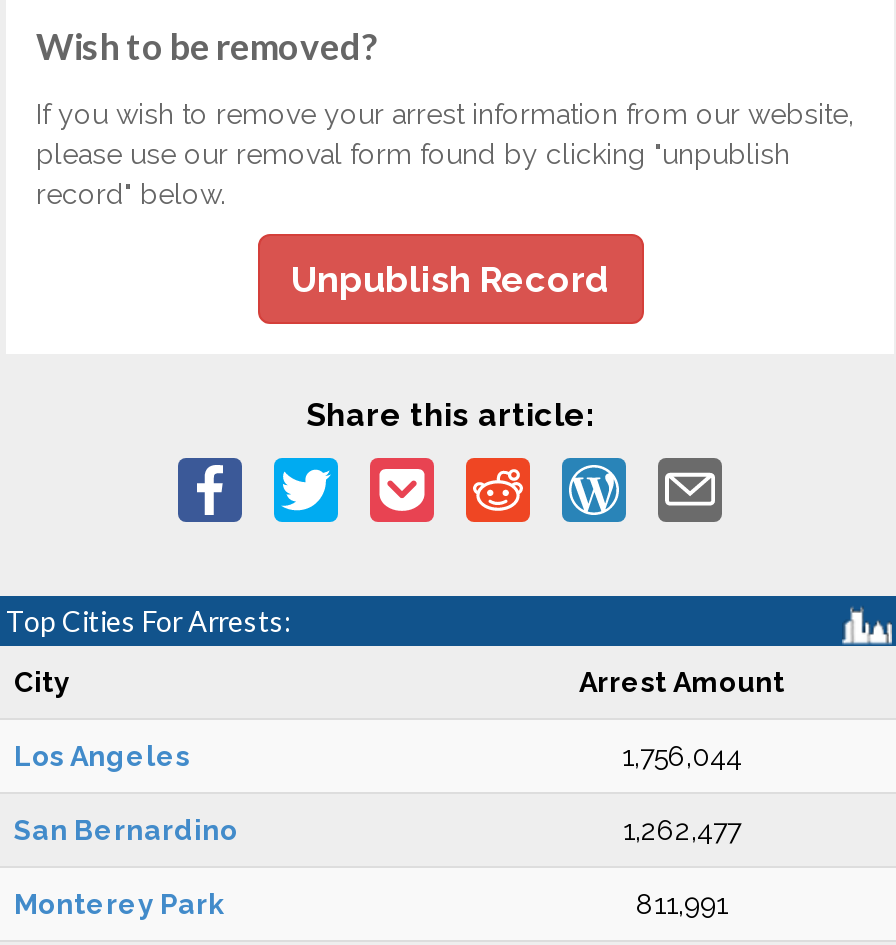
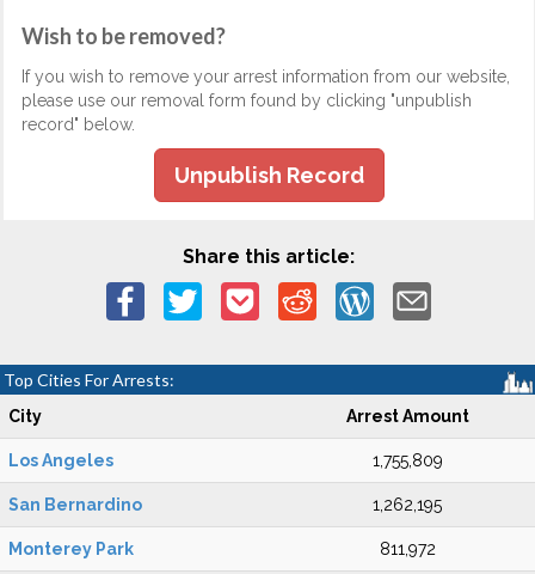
[622,740,742,772] 1,756,044 -> [372,451,442,470] 1,755,809
[623,814,741,846] 1,262,477 -> [373,495,442,514] 1,262,195
[636,888,728,920] 811,991 -> [379,539,435,558] 811,972

